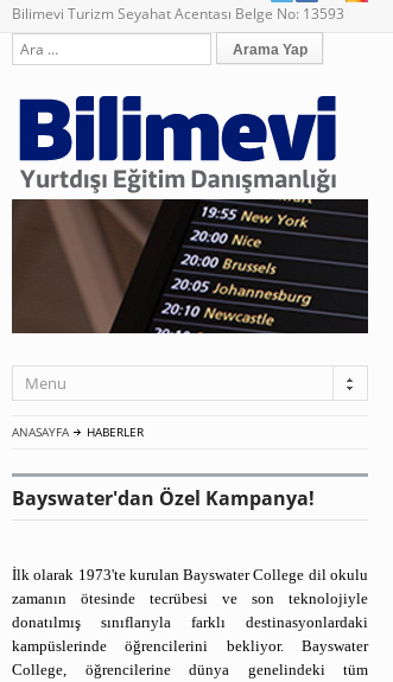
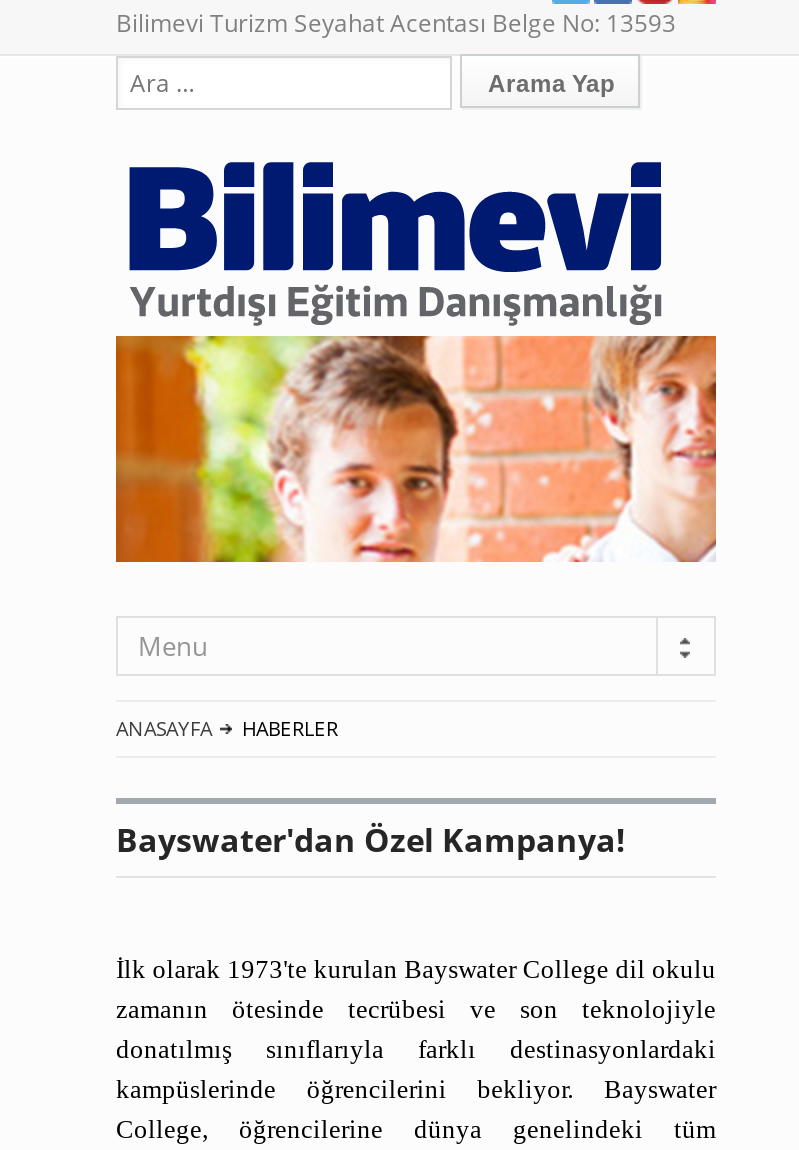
[11,198,369,334] [image] -> [114,334,718,564] [image]

